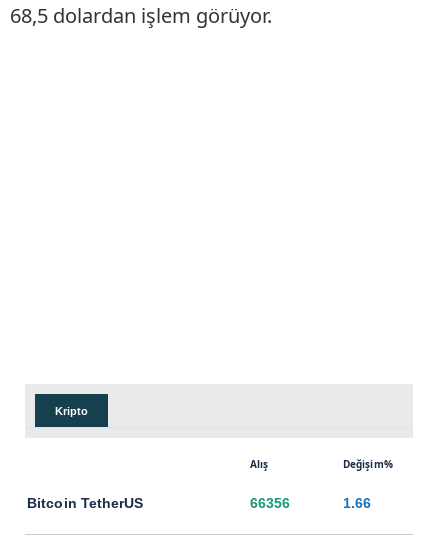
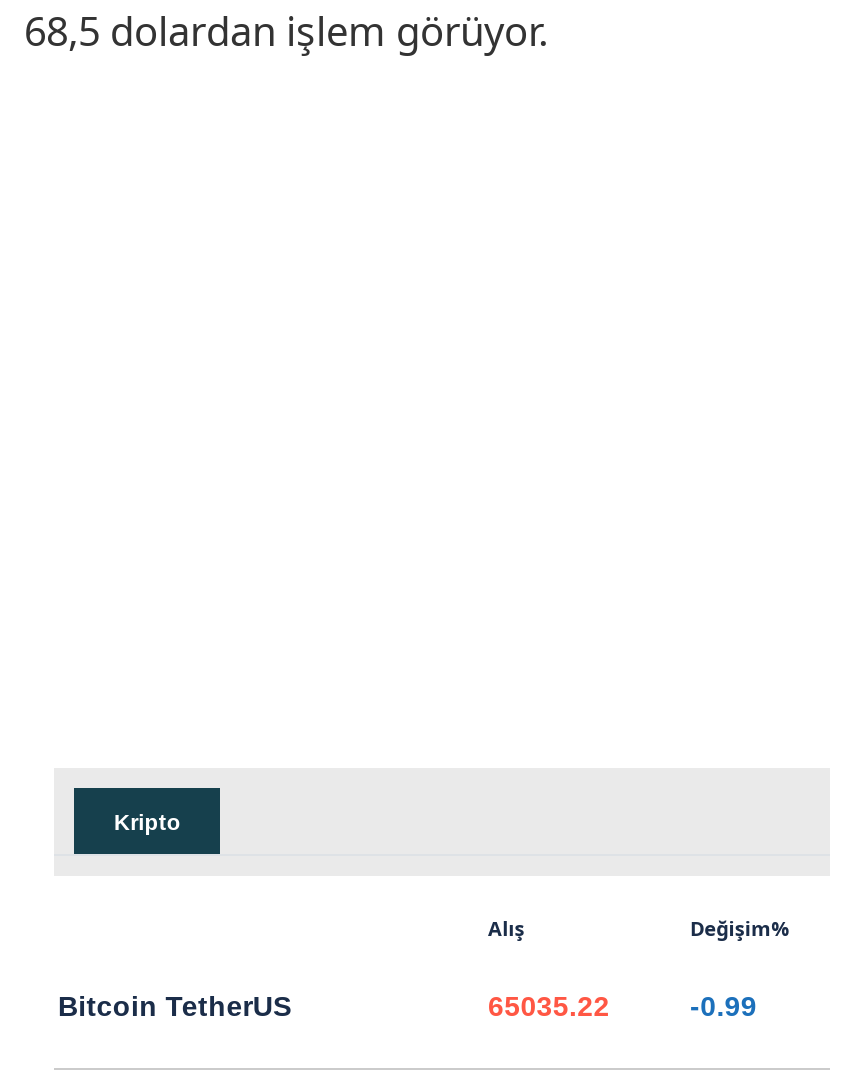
[250,495,290,511] 66356 -> [488,990,610,1022] 65035.22
[343,495,371,511] 1.66 -> [690,990,757,1022] -0.99

